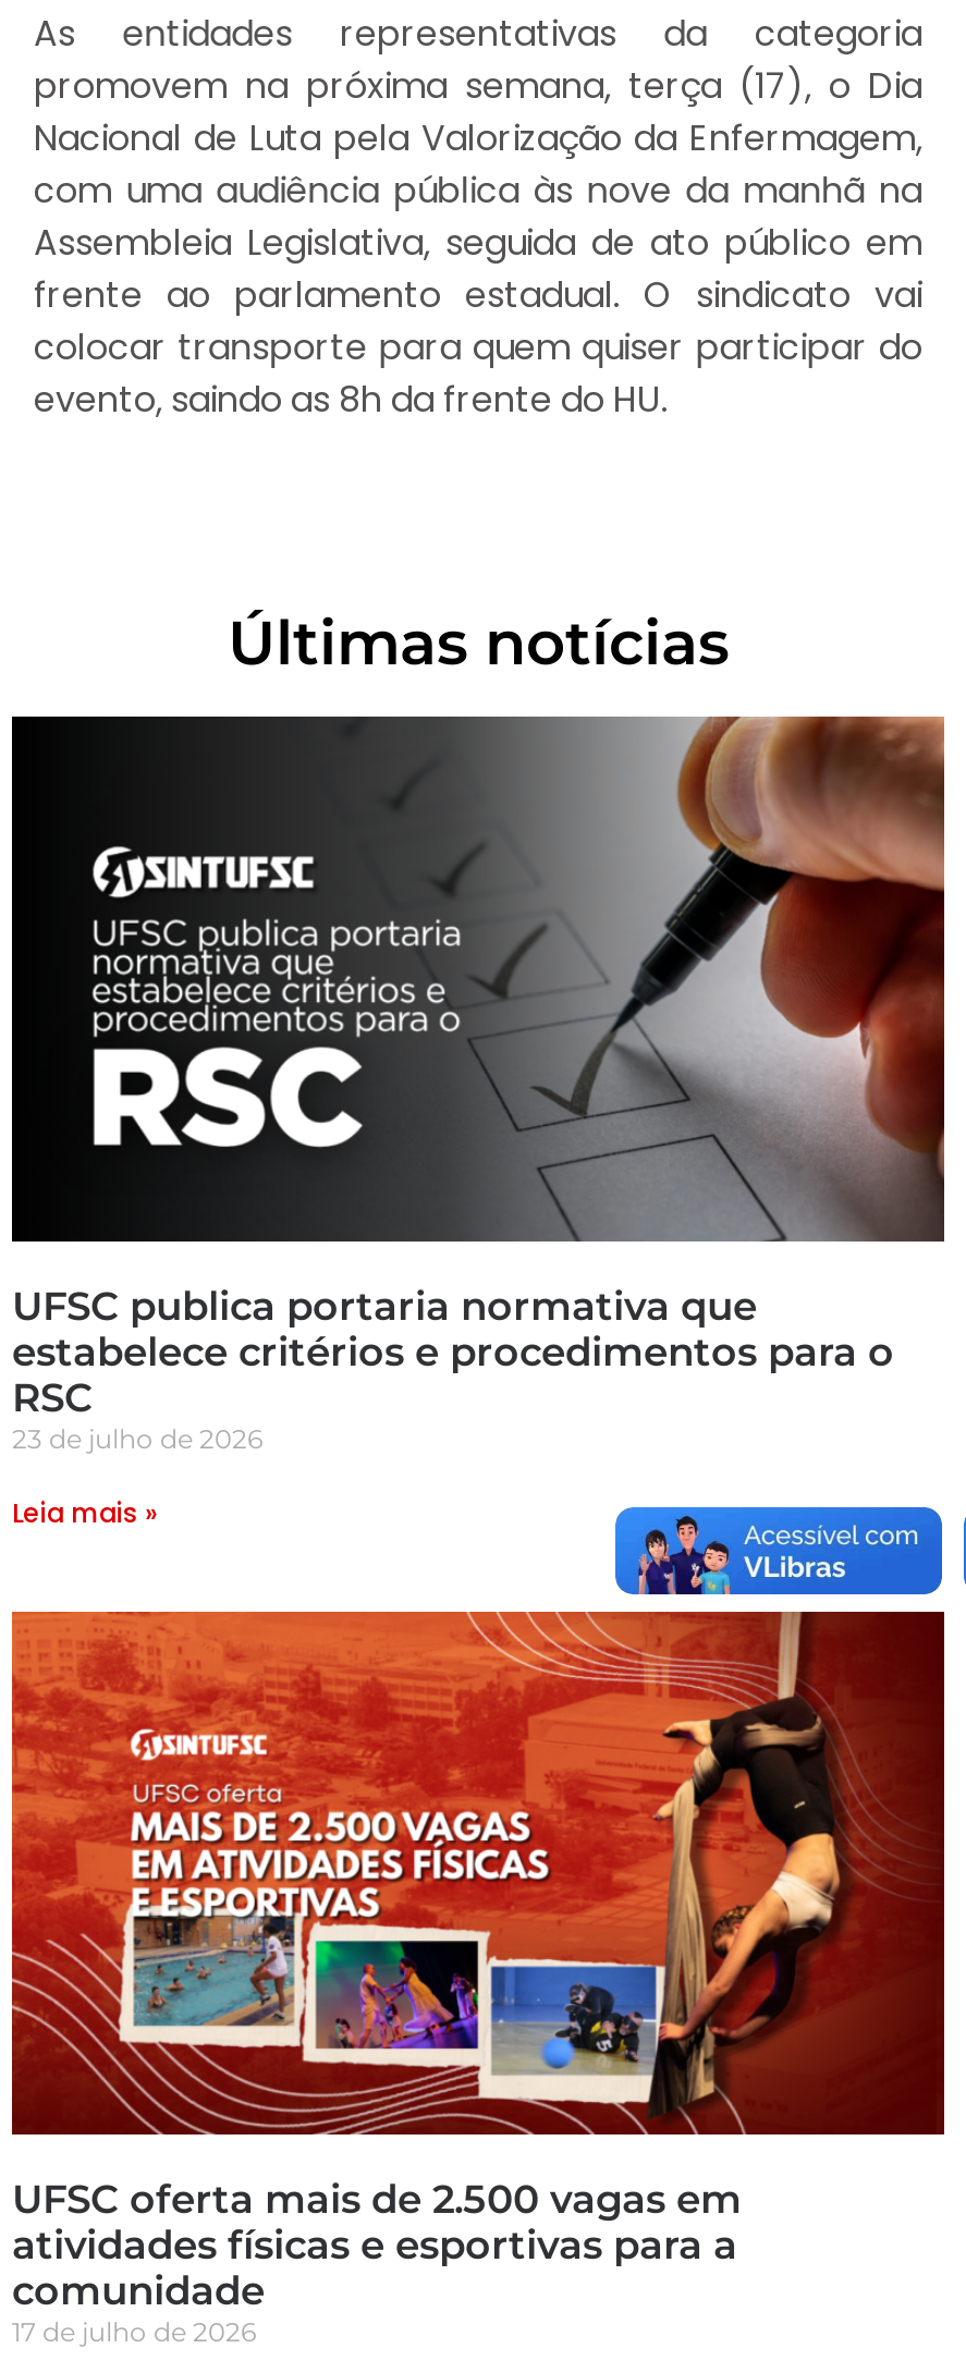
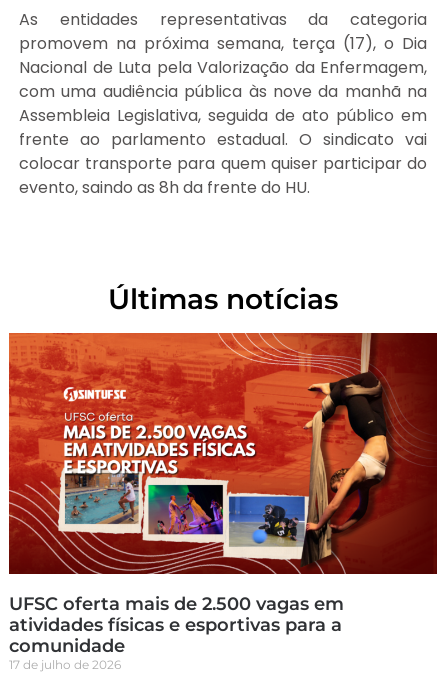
[10,714,946,1530] [image] | UFSC publica portaria normativa que | estabelece critérios e procedimentos para o | RSC | 23 de julho de 2026 | Leia mais » -> none
[613,1505,944,1597] [image] -> none

